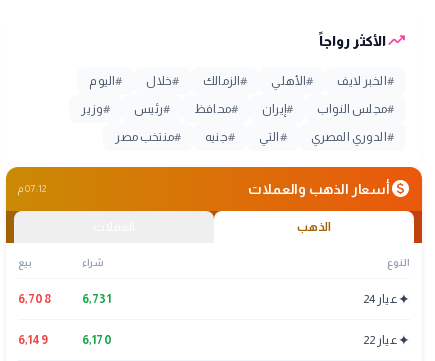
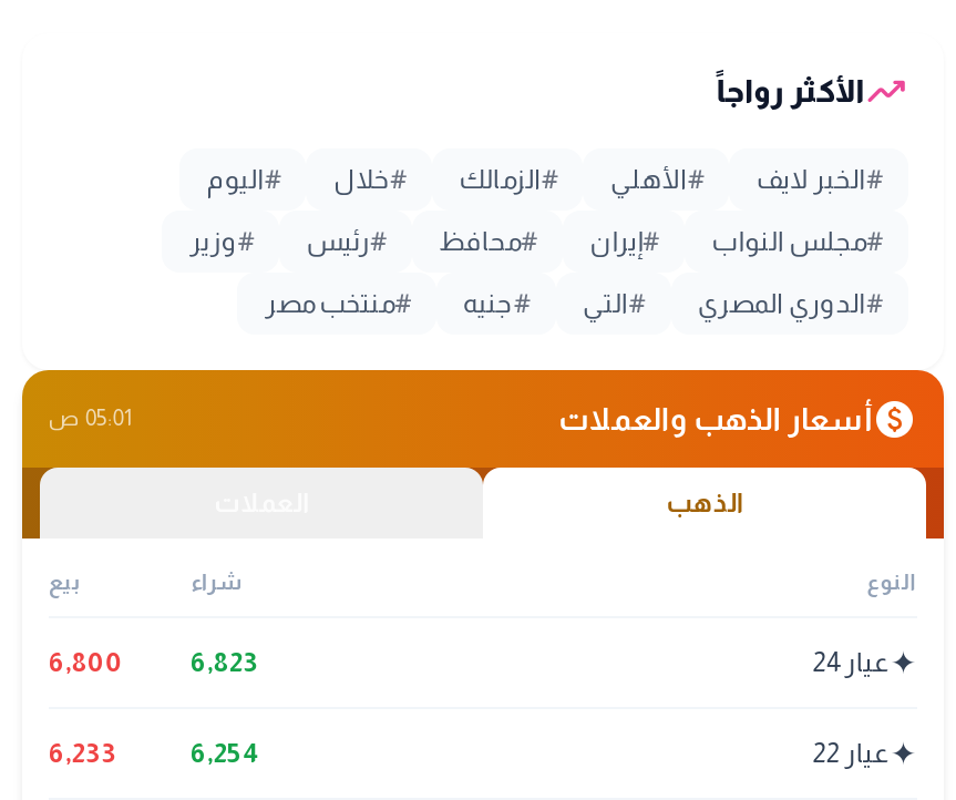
[25,183,46,194] 07:12 م -> [85,406,133,430] 05:01 ص
[18,292,51,306] 6,708 -> [49,646,124,677] 6,800
[82,292,111,306] 6,731 -> [191,646,259,677] 6,823
[18,333,48,347] 6,149 -> [49,737,117,768] 6,233
[82,333,112,347] 6,170 -> [191,737,261,768] 6,254

